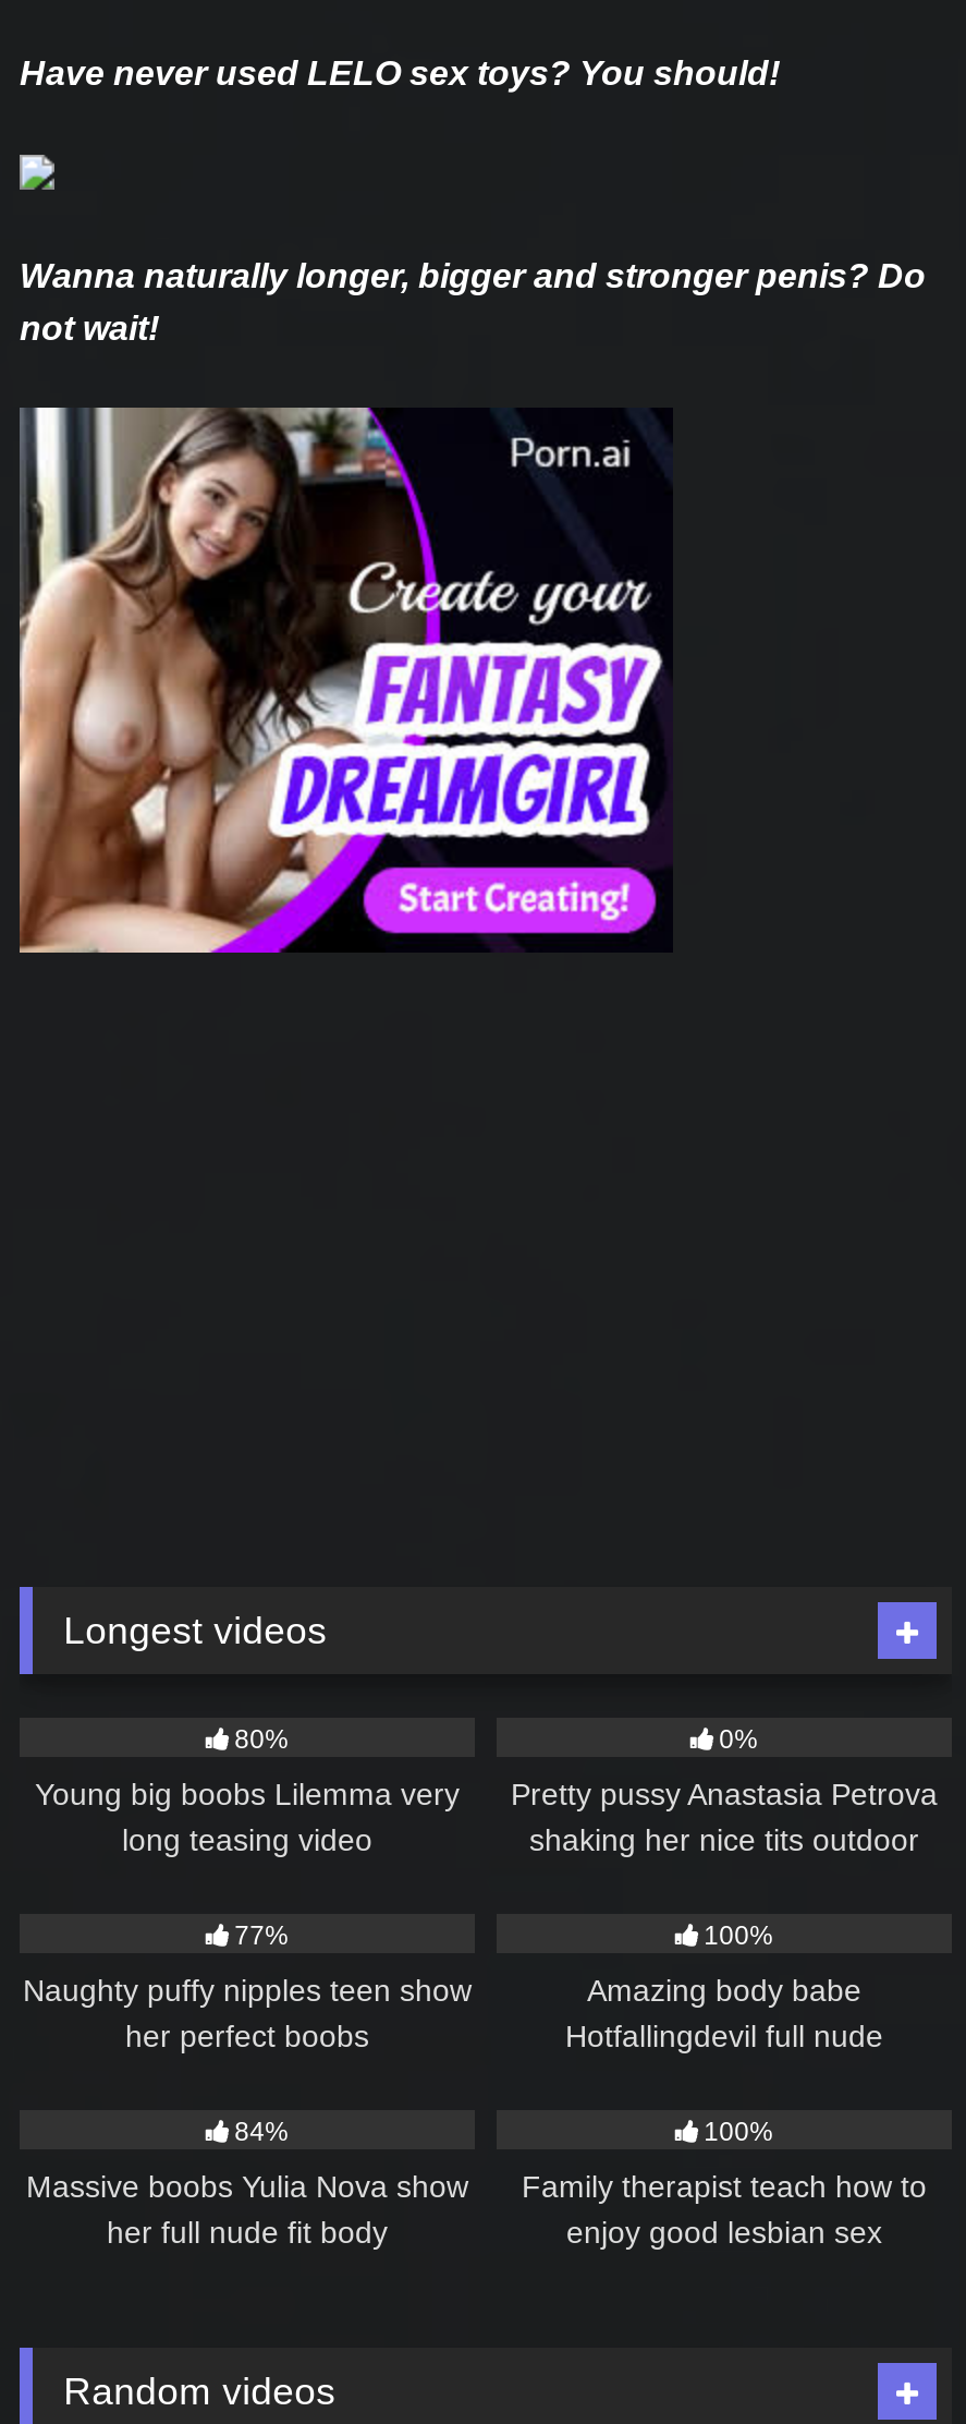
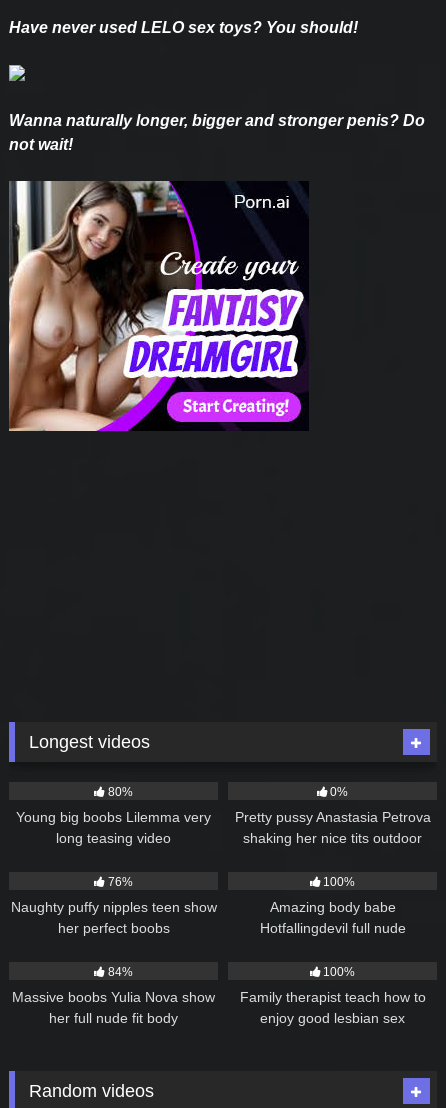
[234,1920,289,1951] 77% -> [108,875,133,889] 76%

